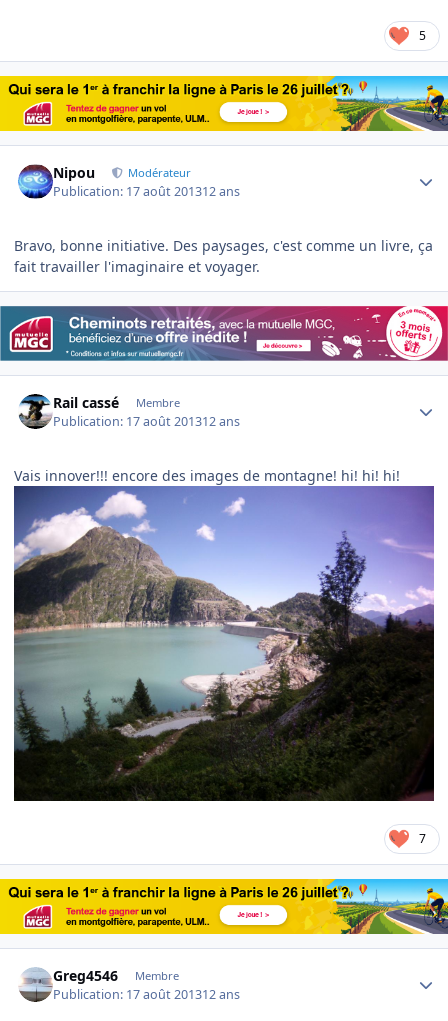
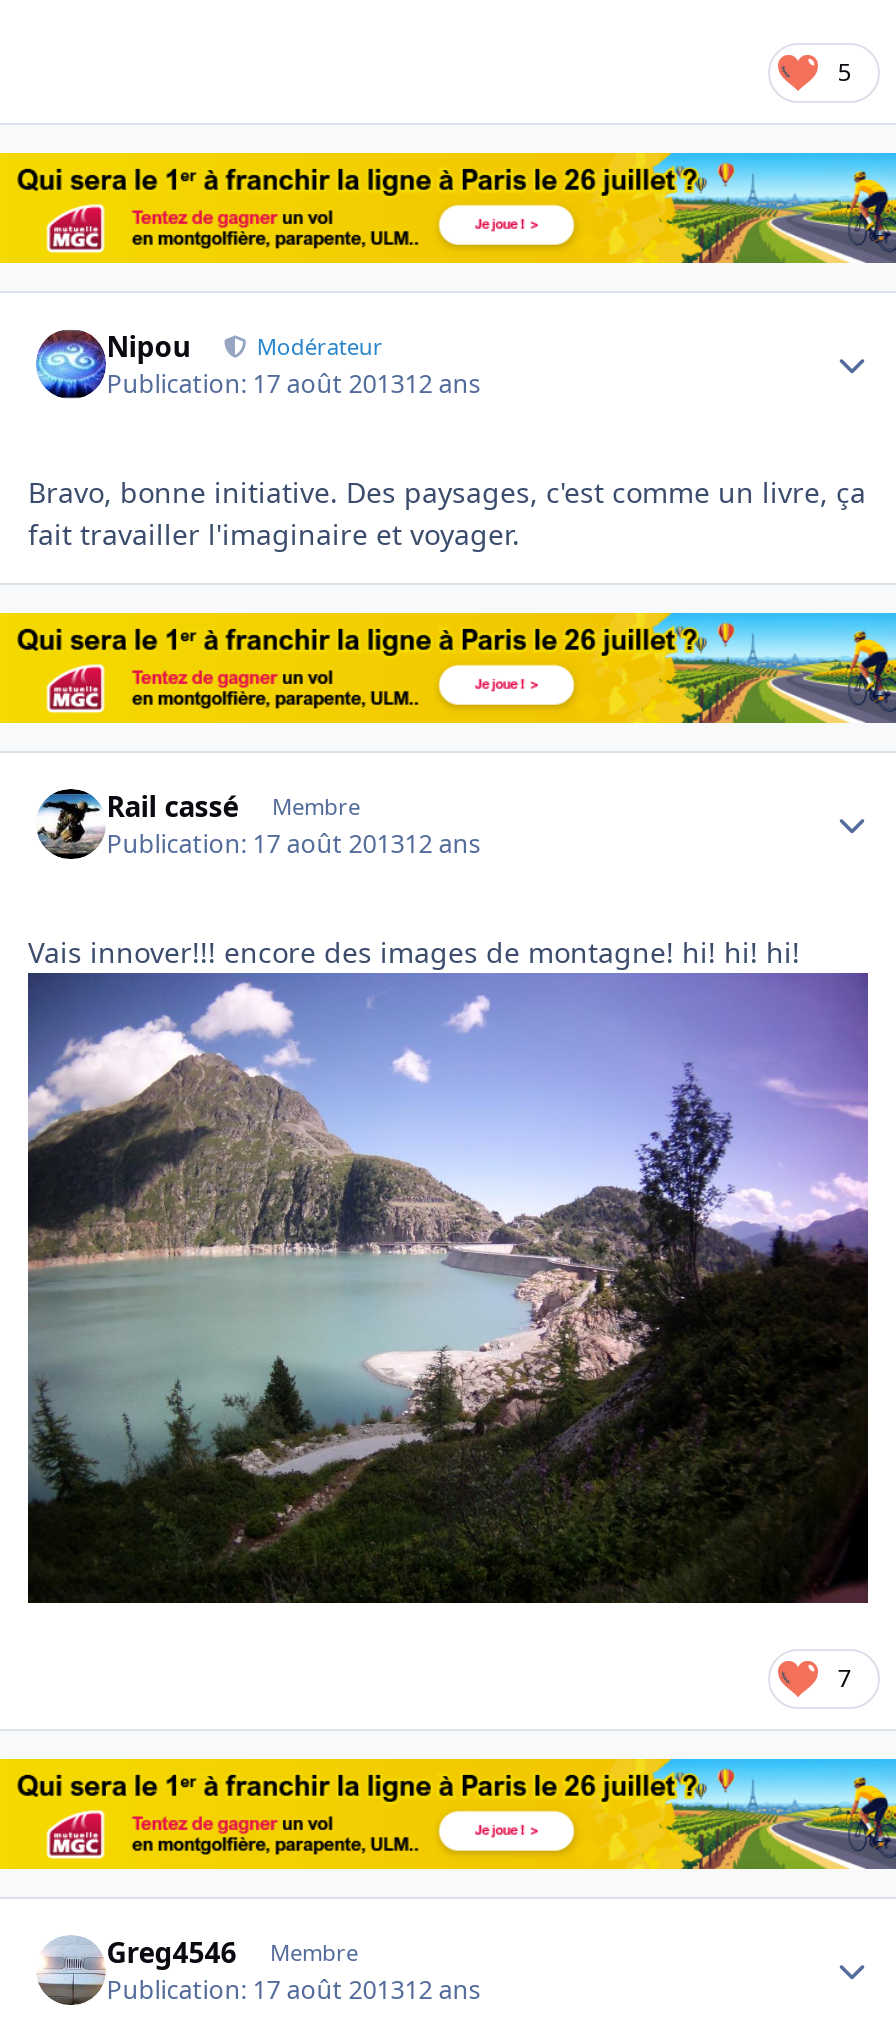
[3,305,445,362] [image] -> [6,611,890,725] [image]

